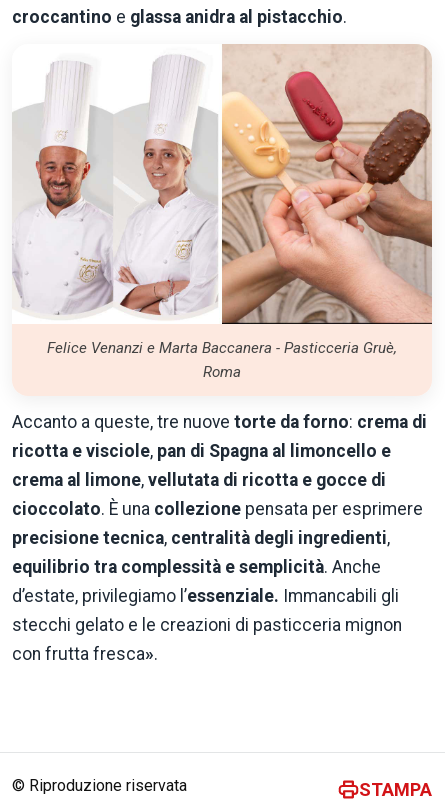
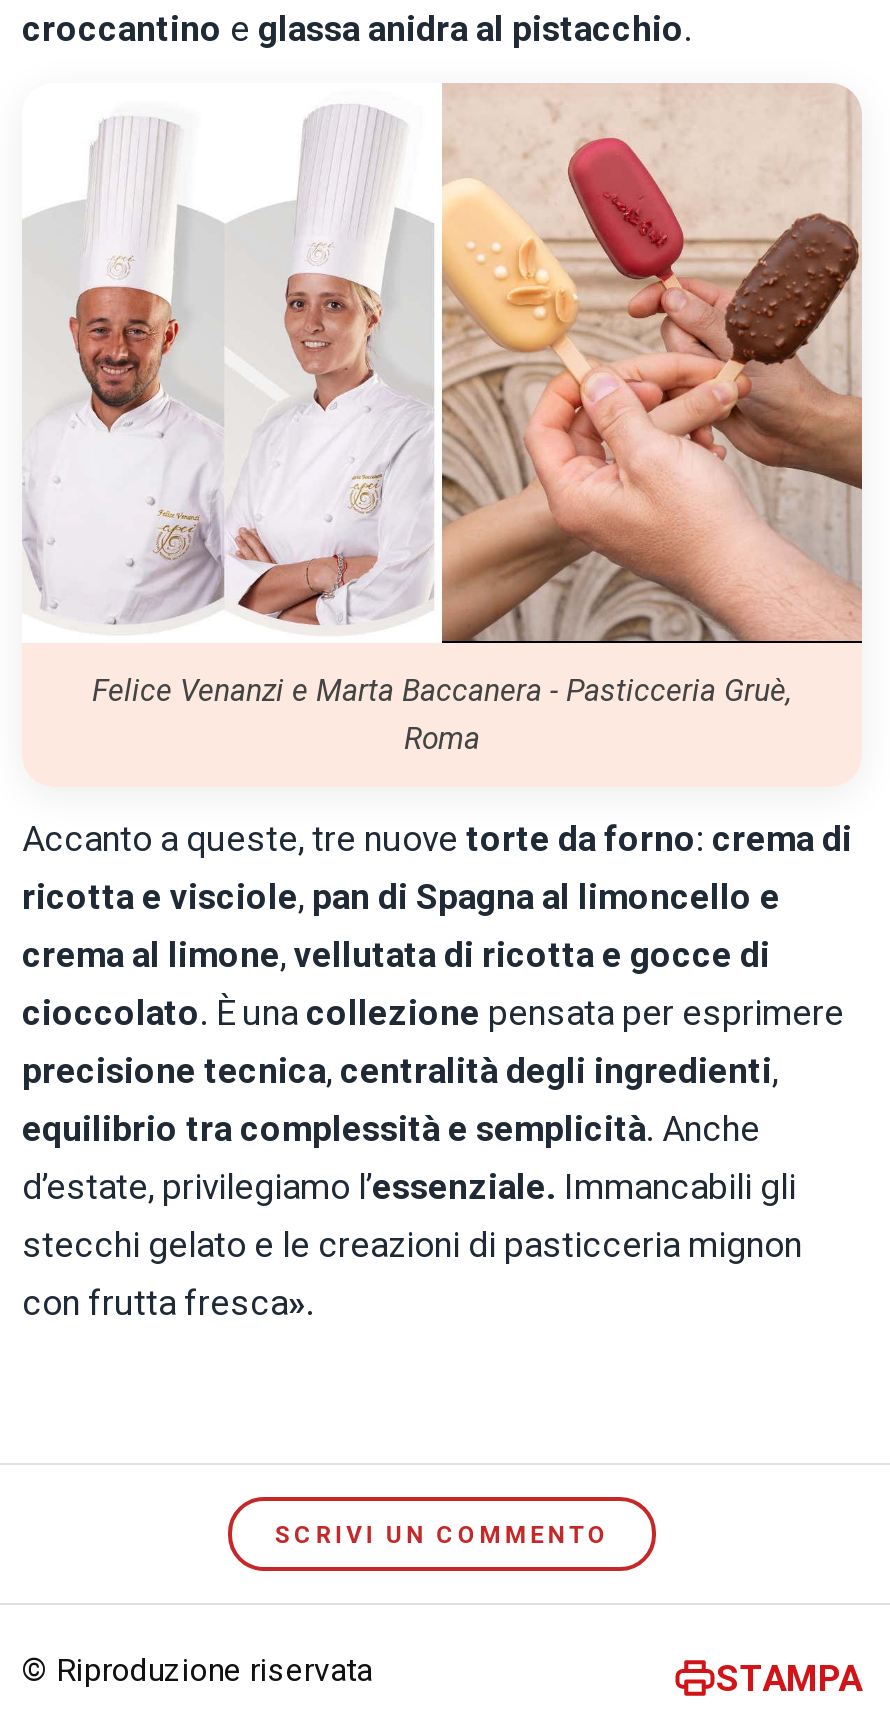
none -> [275,1521,609,1549] SCRIVI UN COMMENTO

